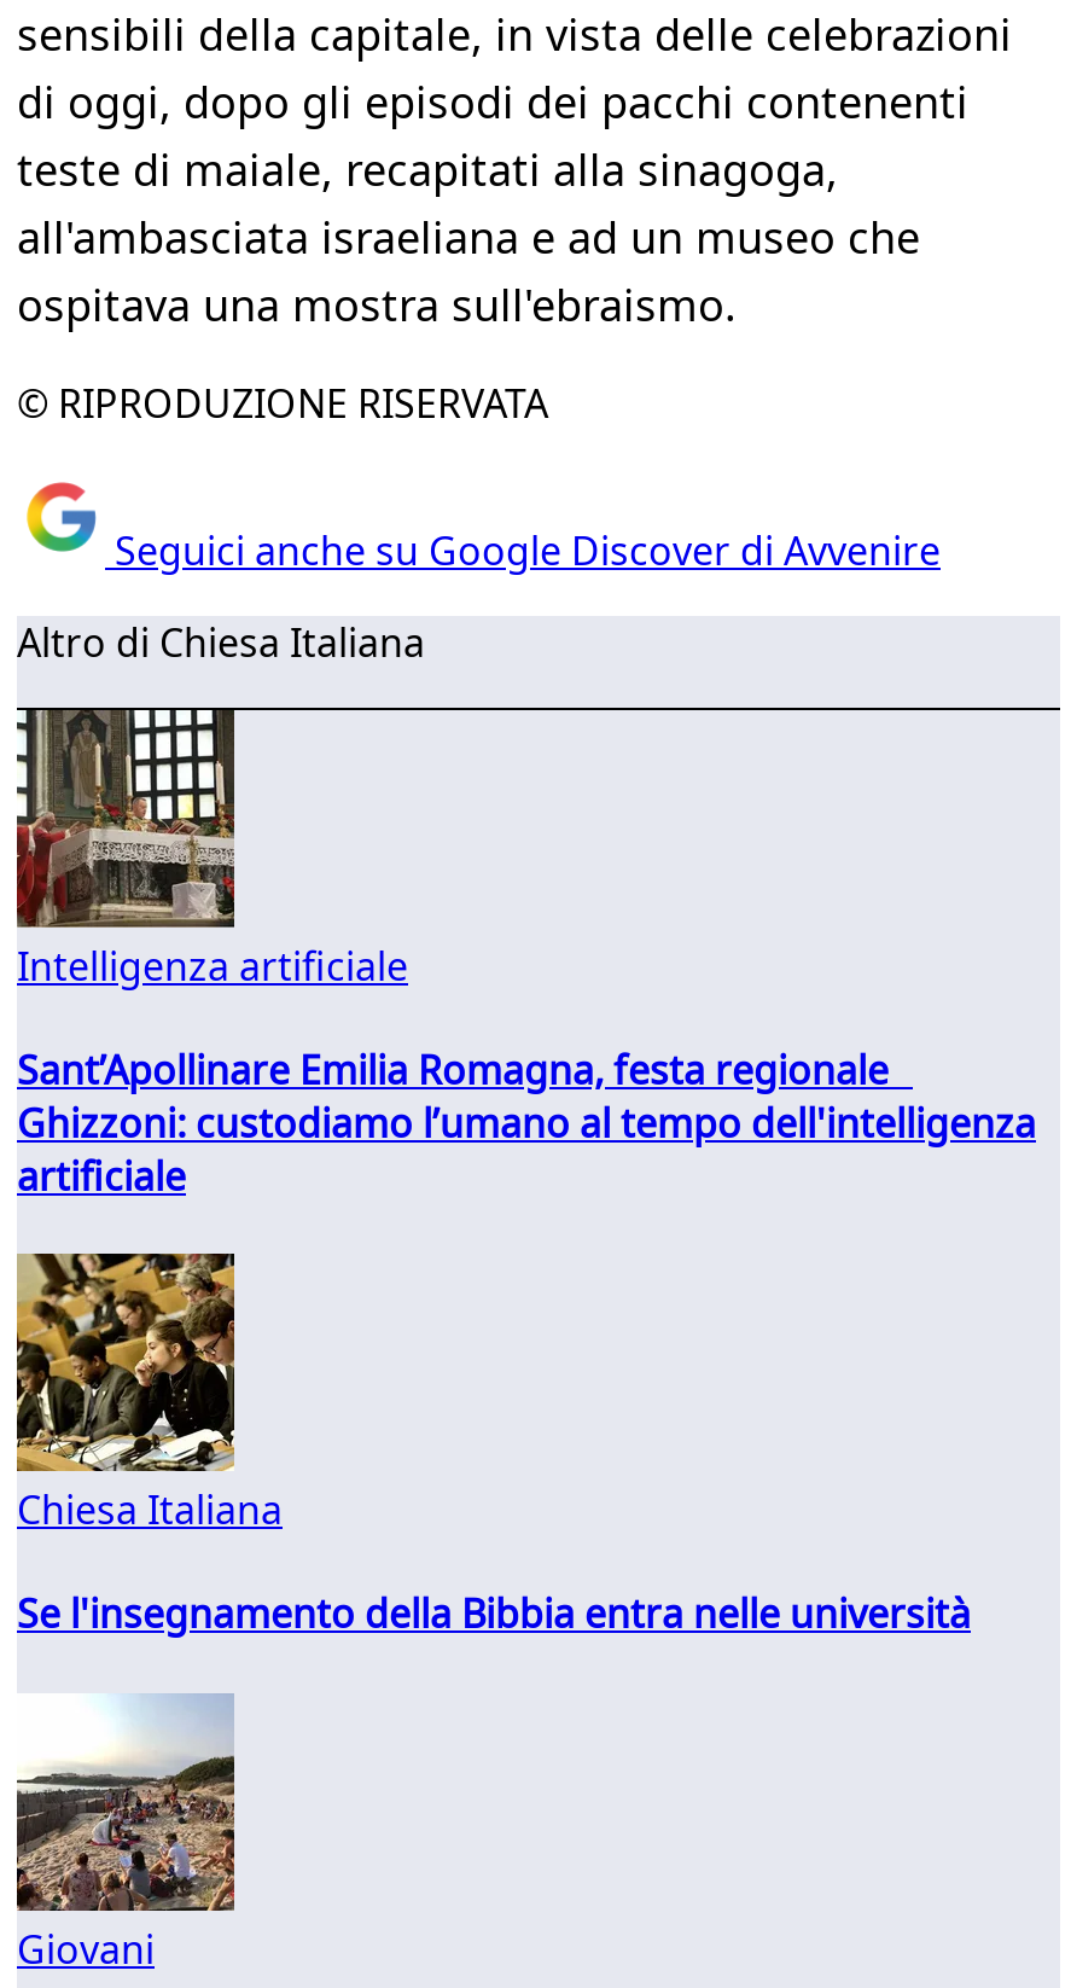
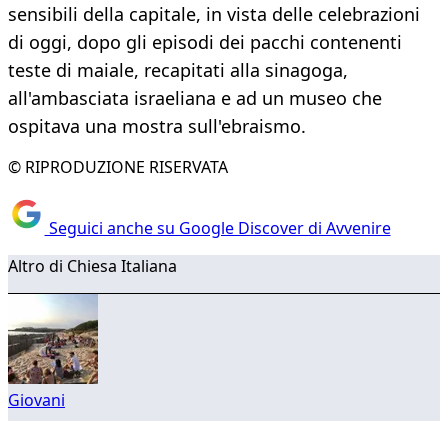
[14,708,1036,1203] [image] | Intelligenza artificiale | Sant’Apollinare Emilia Romagna, festa regionale | Ghizzoni: custodiamo l’umano al tempo dell'intelligenza | artificiale -> none
[14,1251,971,1641] [image] | Chiesa Italiana | Se l'insegnamento della Bibbia entra nelle università -> none

